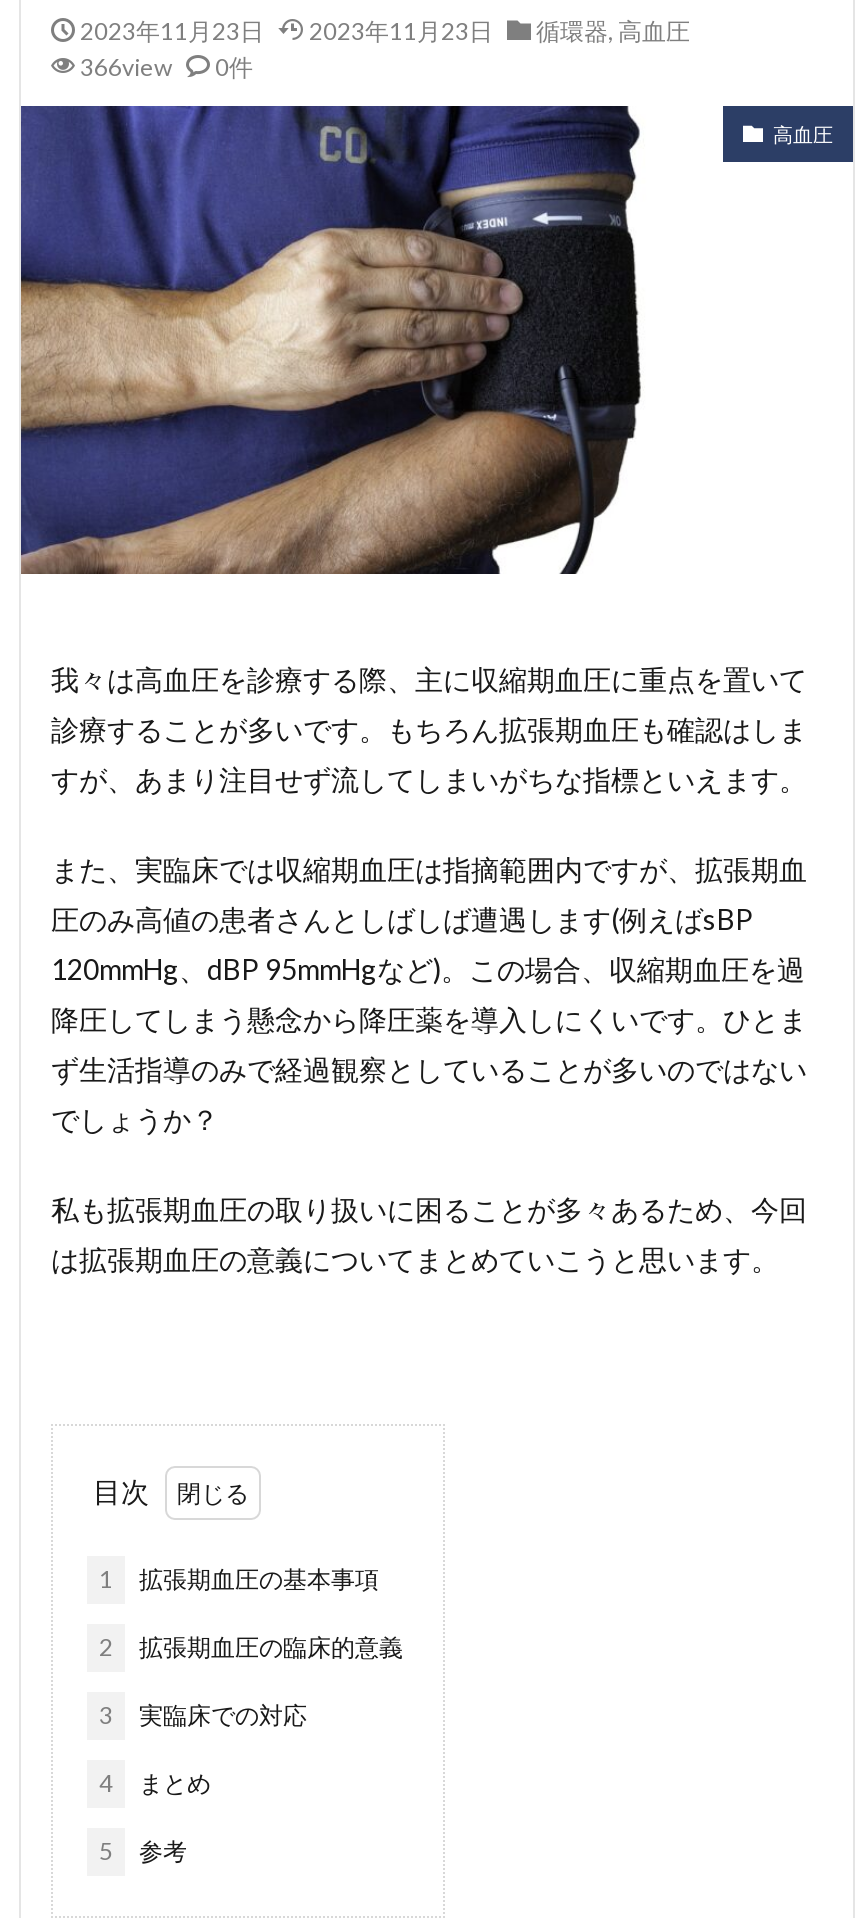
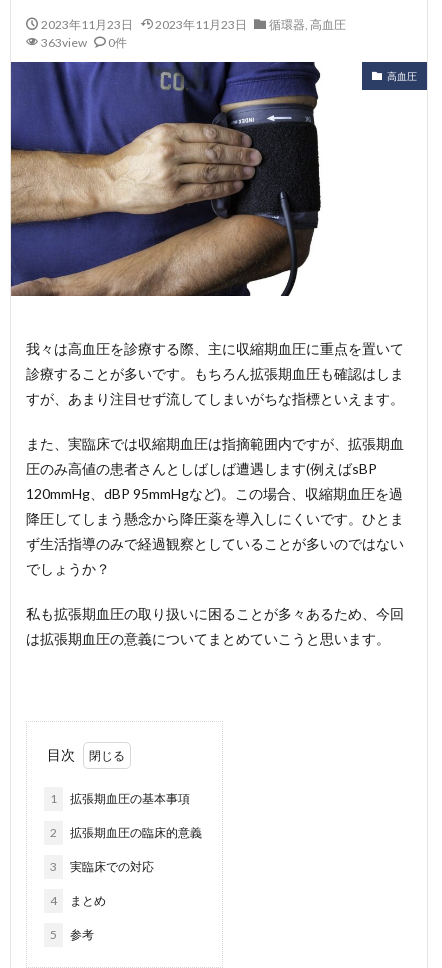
[80,52,253,82] 366view 0件 -> [40,35,127,50] 363view 0件

